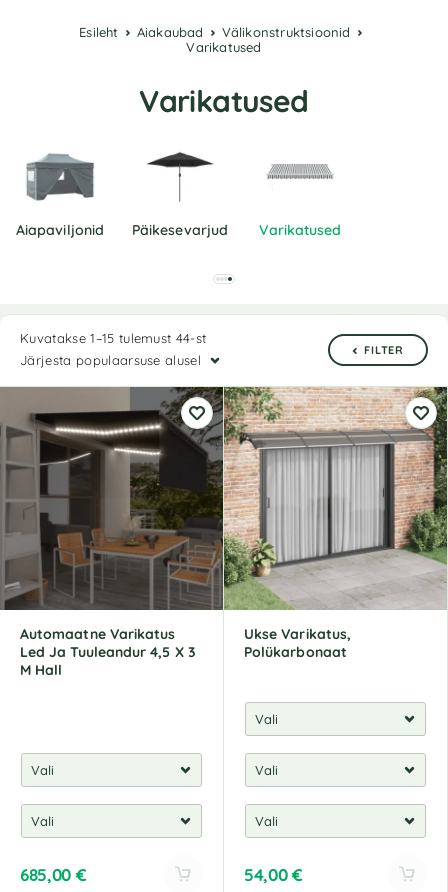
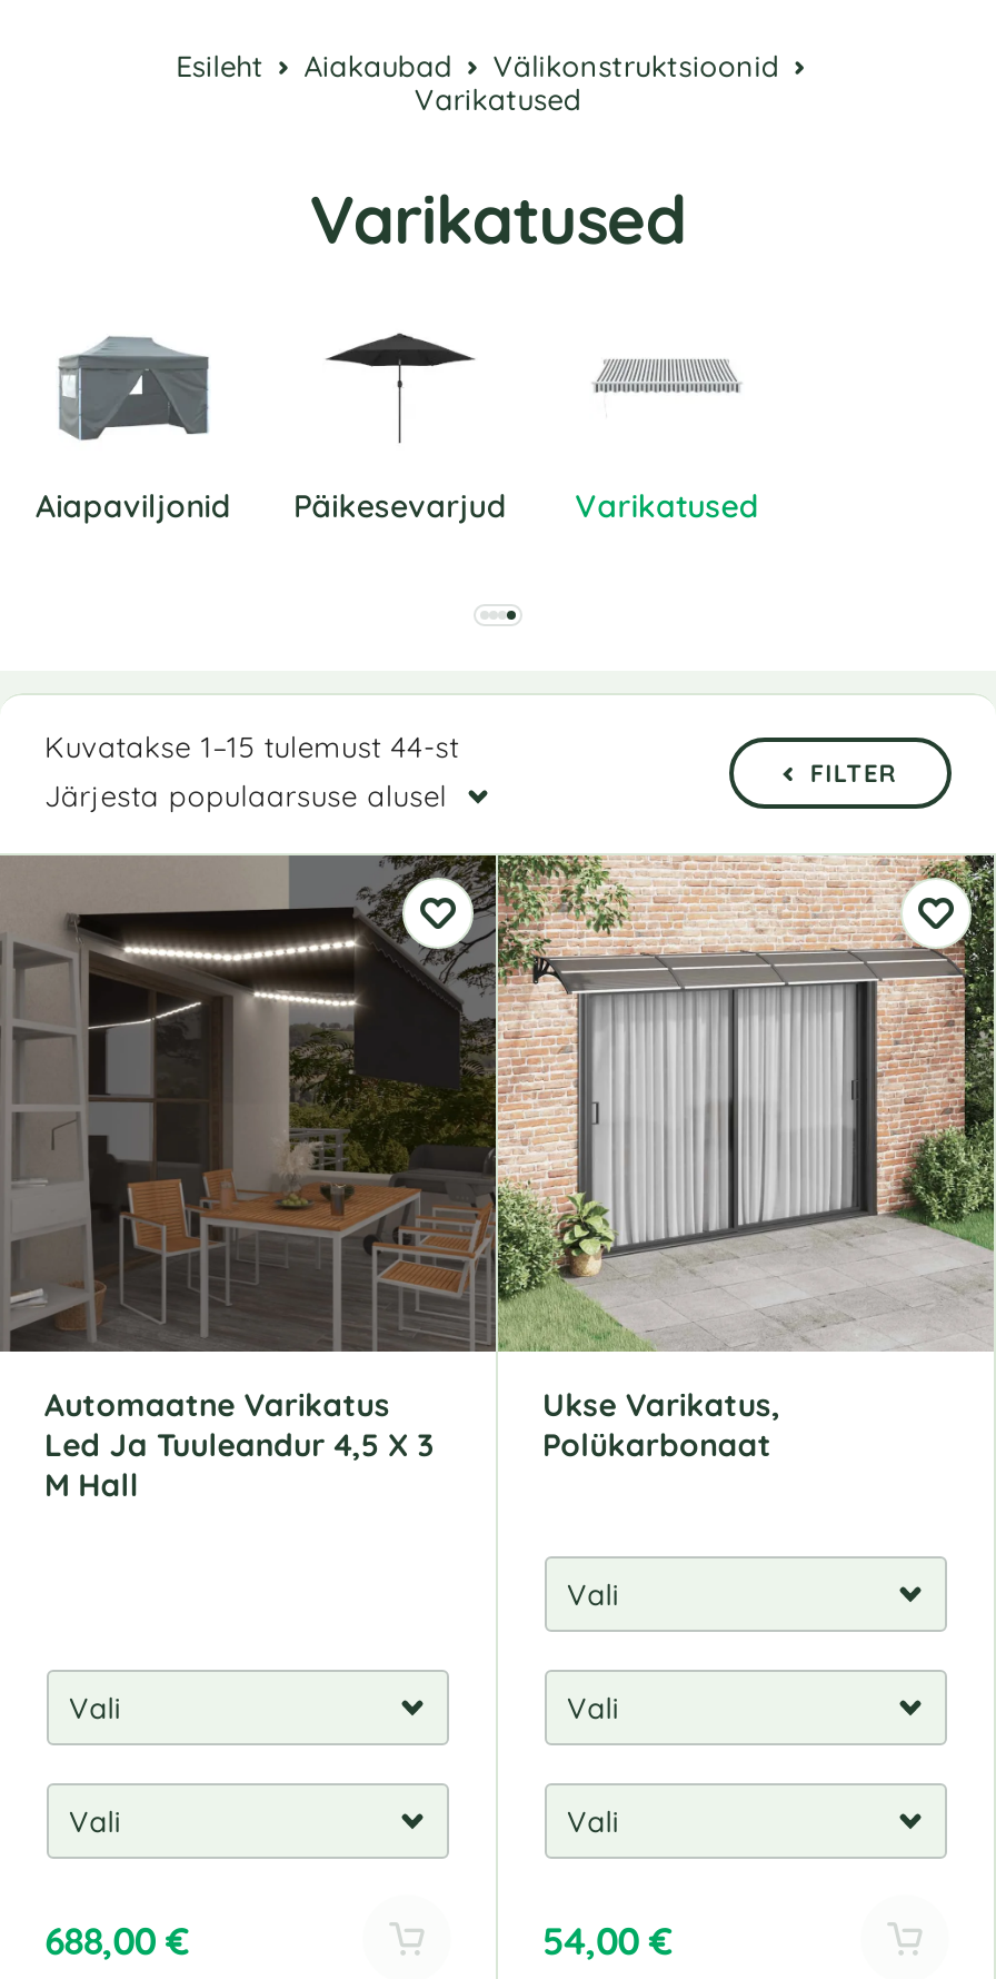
[20,863,86,884] 685,00 € -> [44,1916,190,1962] 688,00 €

